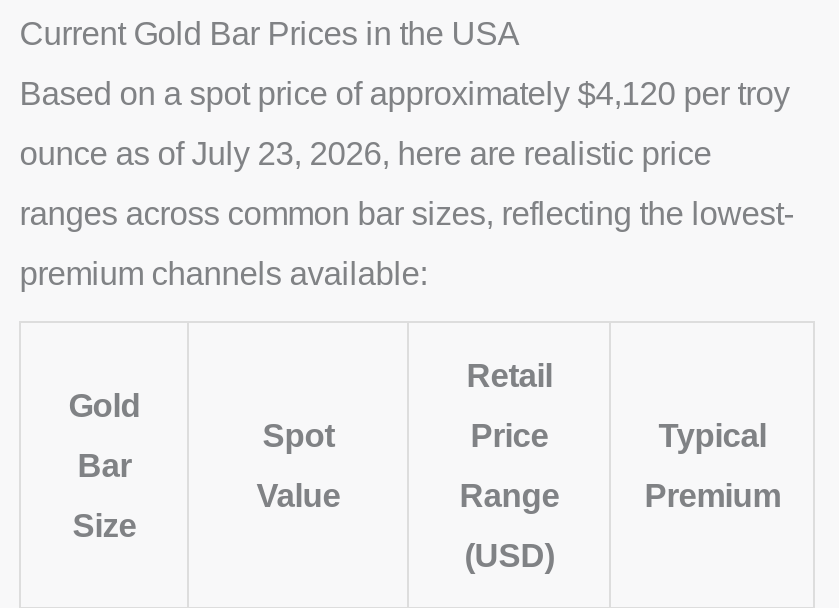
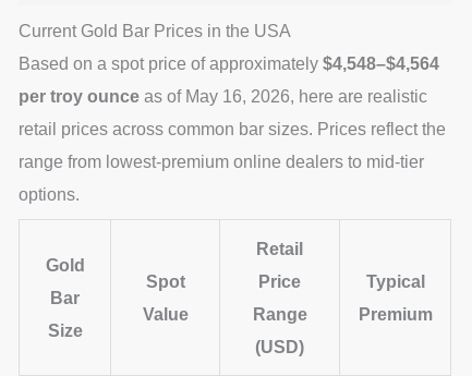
[20,76,794,292] Based on a spot price of approximately $4,120 per troy | ounce as of July 23, 2026, here are realistic price | ranges across common bar sizes, reflecting the lowest- | premium channels available: -> [19,53,446,204] Based on a spot price of approximately $4,548–$4,564 | per troy ounce as of May 16, 2026, here are realistic | retail prices across common bar sizes. Prices reflect the | range from lowest-premium online dealers to mid-tier | options.

